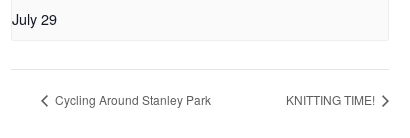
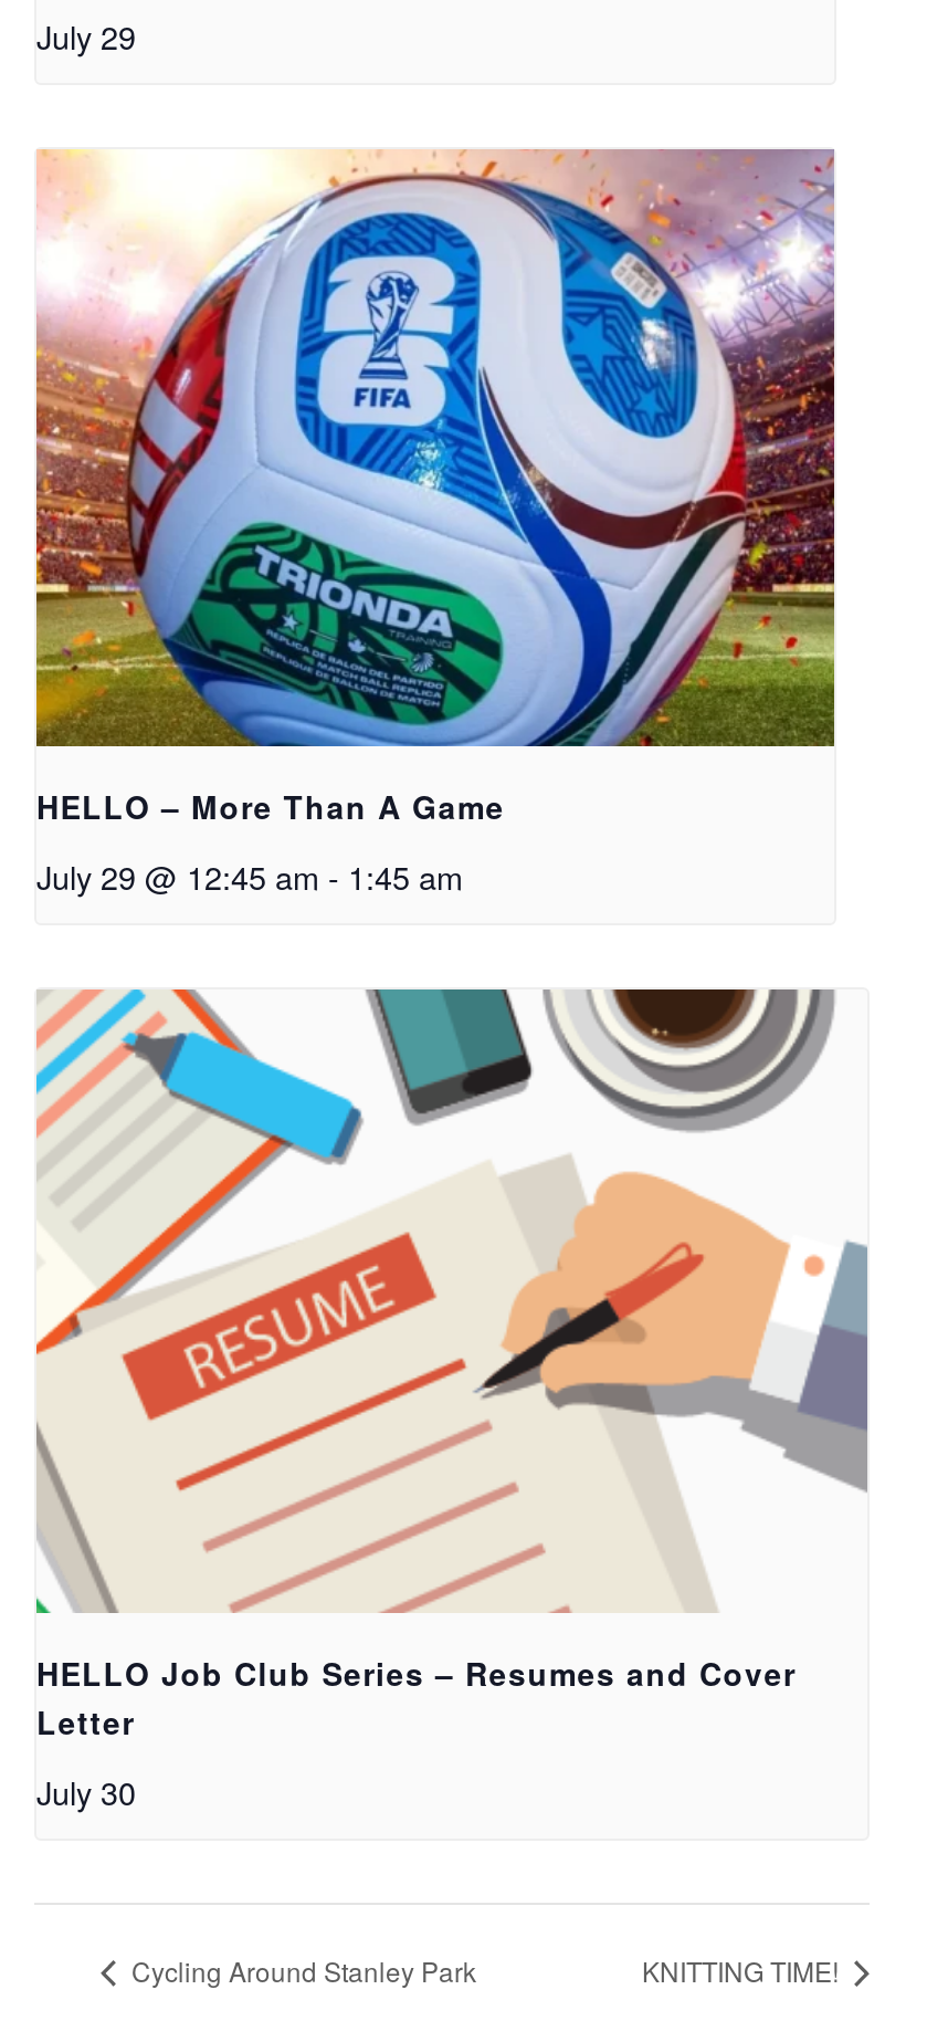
none -> [34,148,836,900] [image] | HELLO – More Than A Game | July 29 @ 12:45 am - 1:45 am
none -> [34,988,870,1816] [image] | HELLO Job Club Series – Resumes and Cover | Letter | July 30

